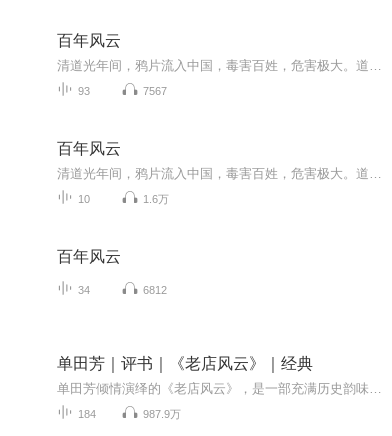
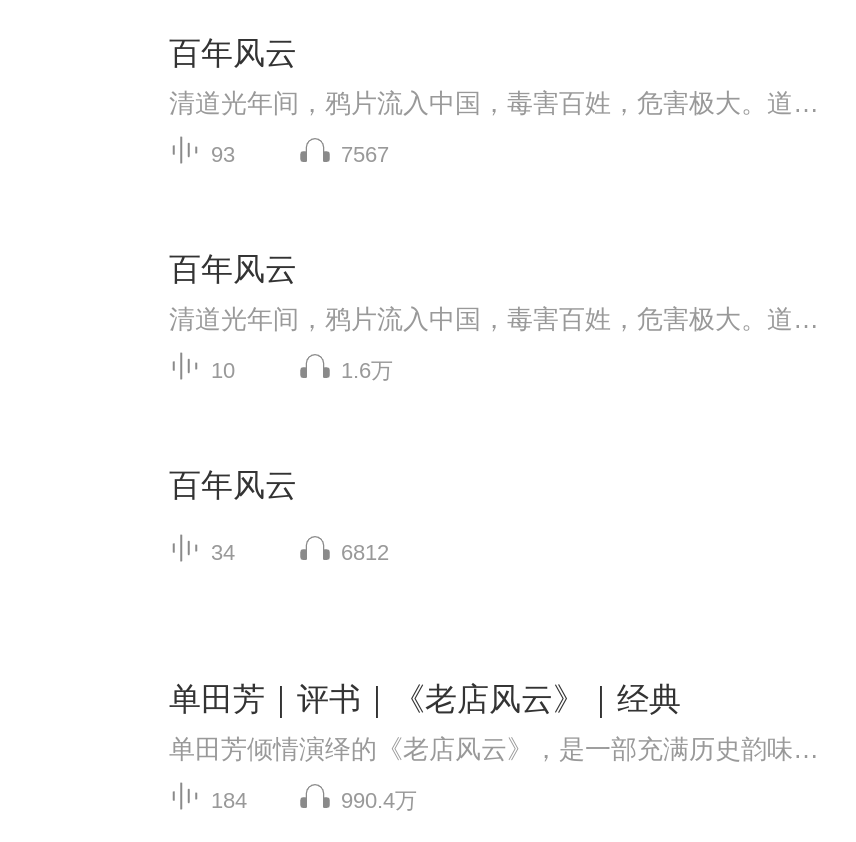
[143,408,181,420] 987.9万 -> [341,788,417,812] 990.4万

